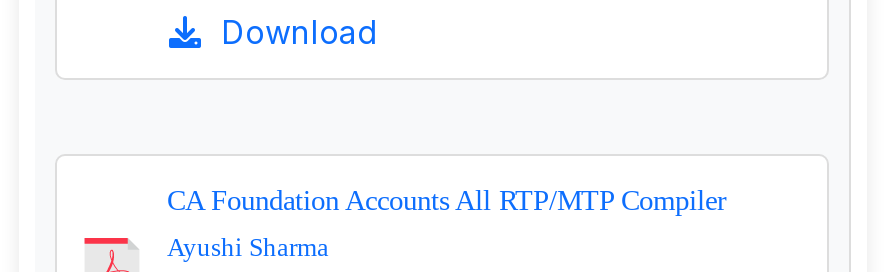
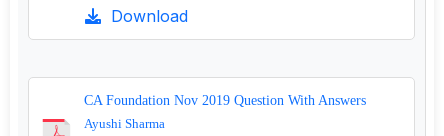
[167,183,727,215] CA Foundation Accounts All RTP/MTP Compiler -> [84,92,366,108] CA Foundation Nov 2019 Question With Answers

